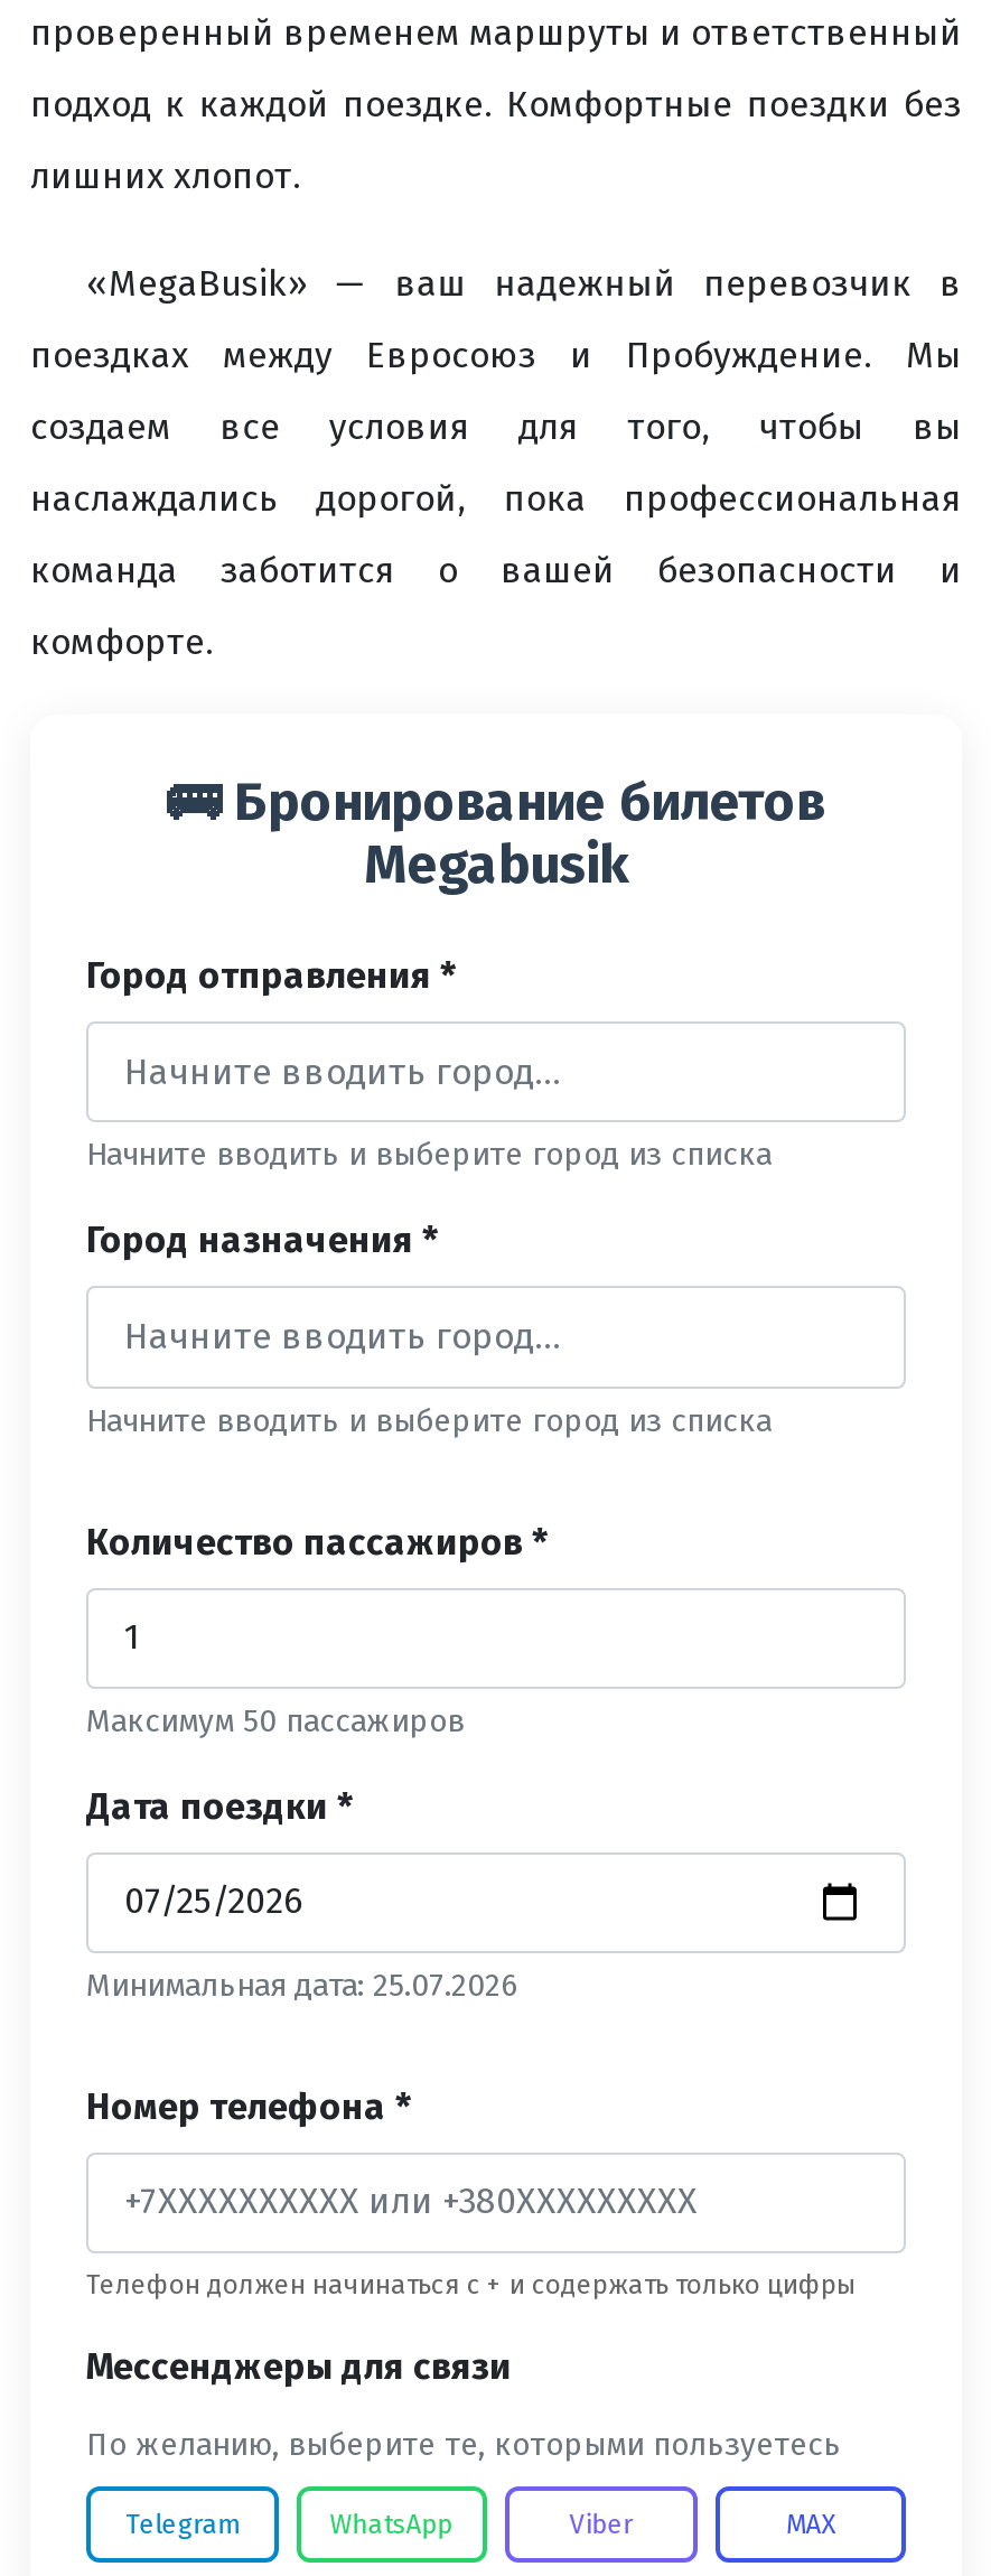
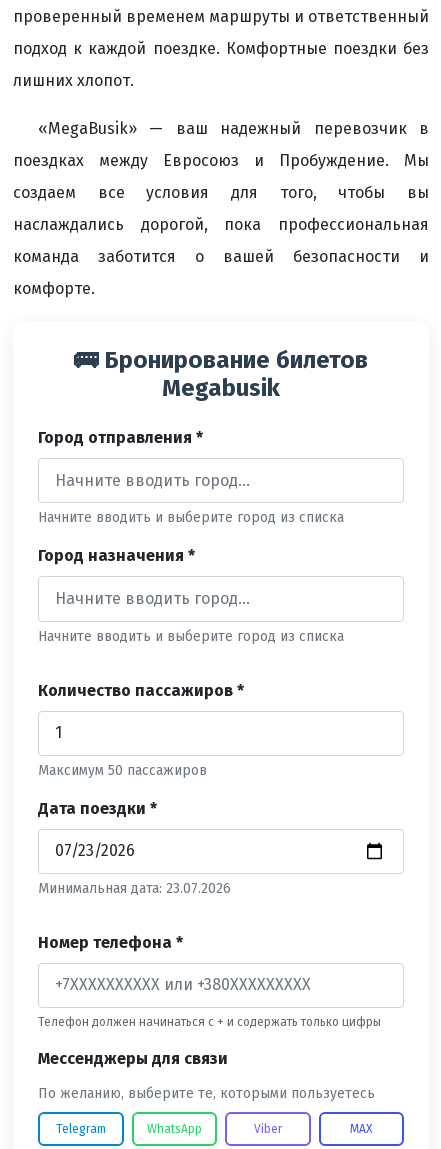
[86,1966,518,2005] Минимальная дата: 25.07.2026 -> [38,880,231,897] Минимальная дата: 23.07.2026

